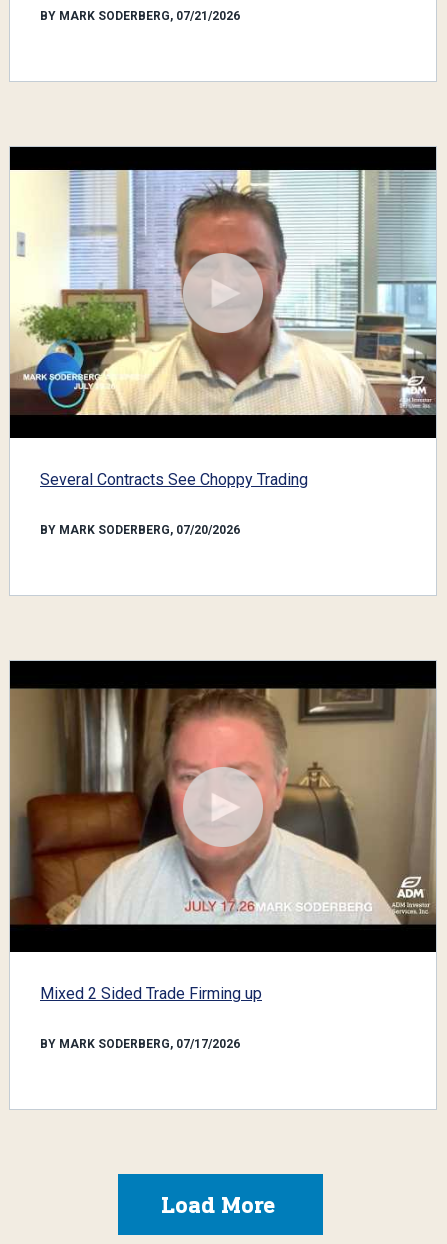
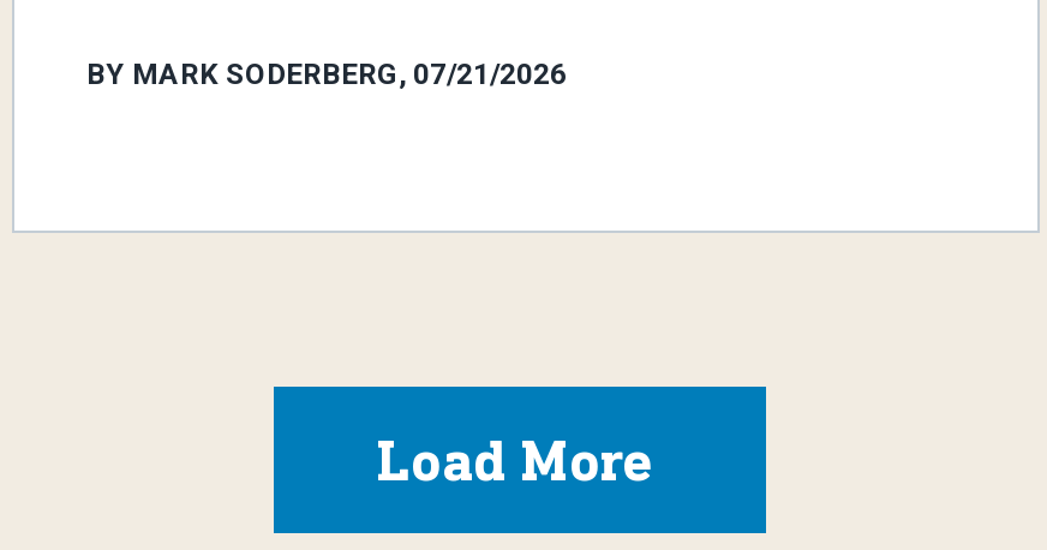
[9,146,437,537] [image] | Several Contracts See Choppy Trading | BY MARK SODERBERG, 07/20/2026 -> none
[9,660,437,1051] [image] | Mixed 2 Sided Trade Firming up | BY MARK SODERBERG, 07/17/2026 -> none

